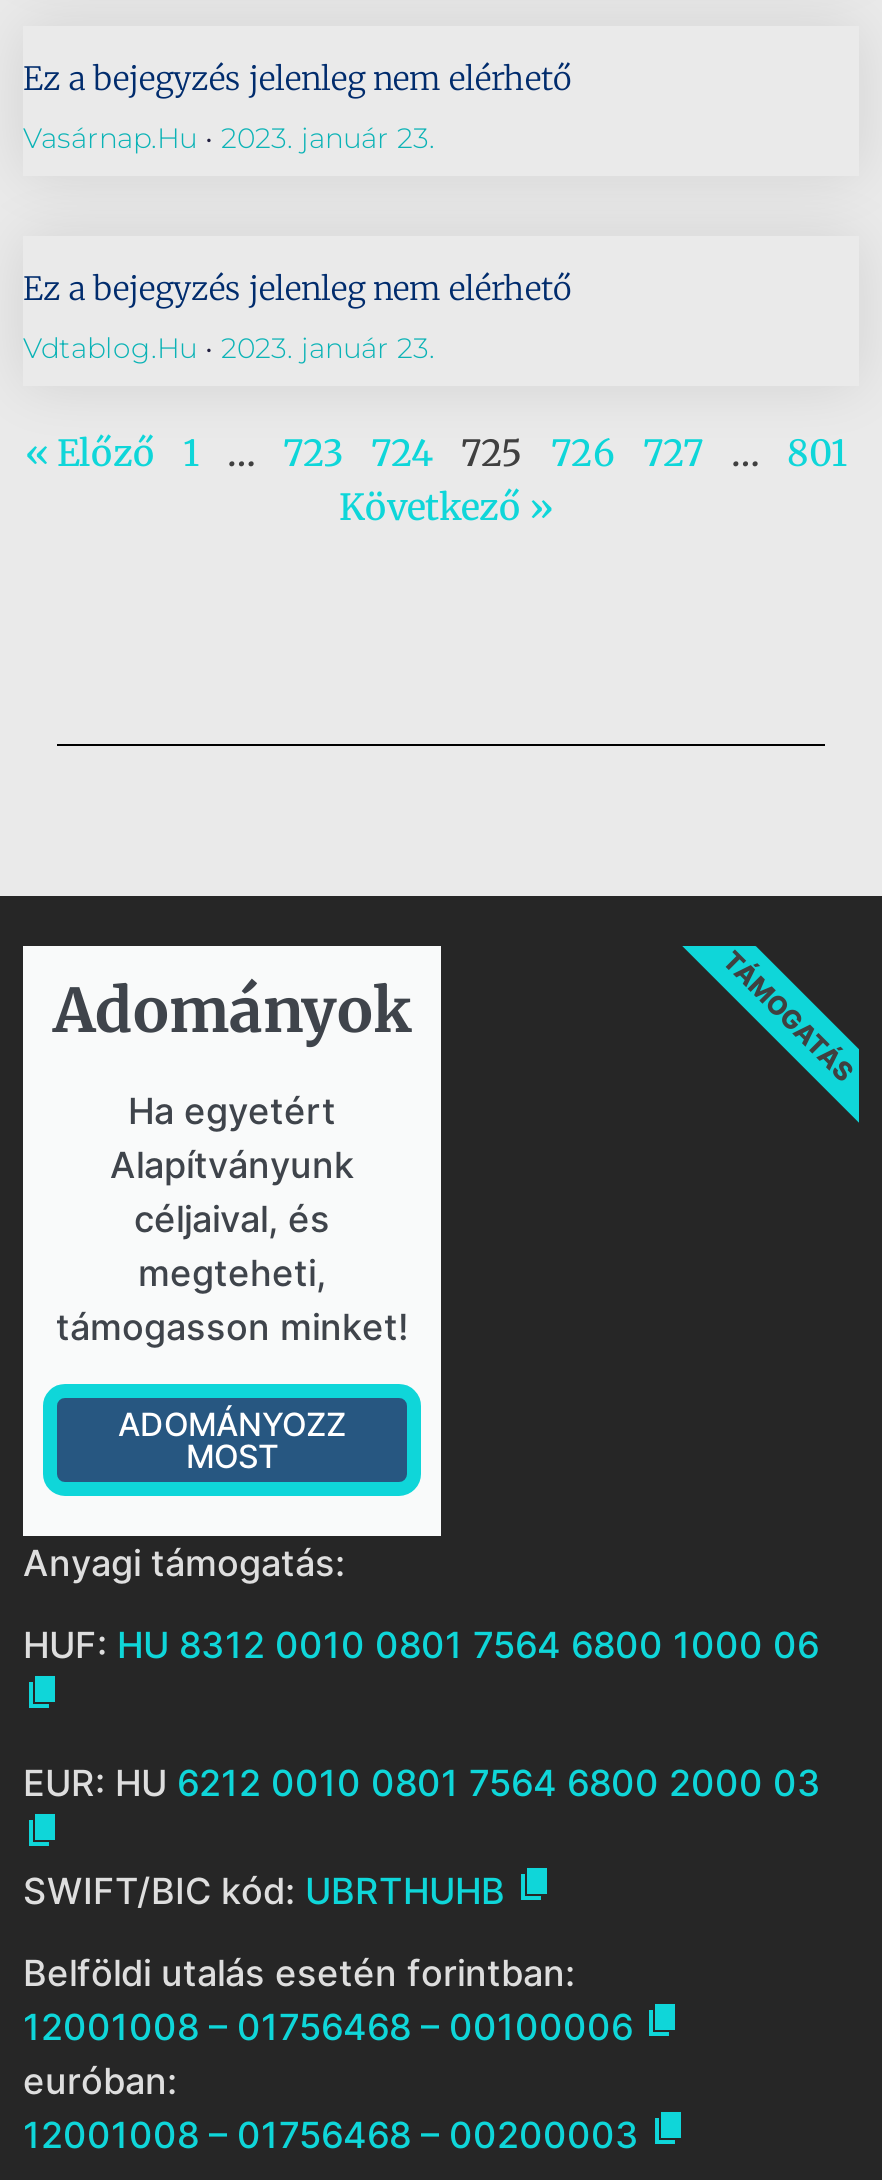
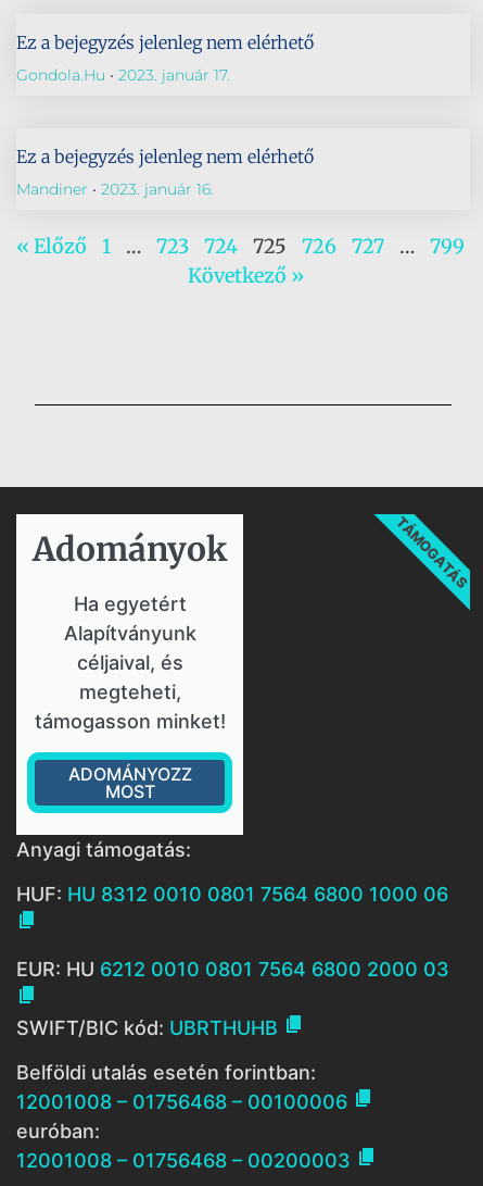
[23,120,435,156] Vasárnap.hu 2023. január 23. -> [16,65,230,85] Gondola.hu 2023. január 17.
[23,330,435,366] Vdtablog.hu 2023. január 23. -> [16,179,214,199] Mandiner 2023. január 16.
[787,430,847,476] 801 -> [430,234,465,259] 799

